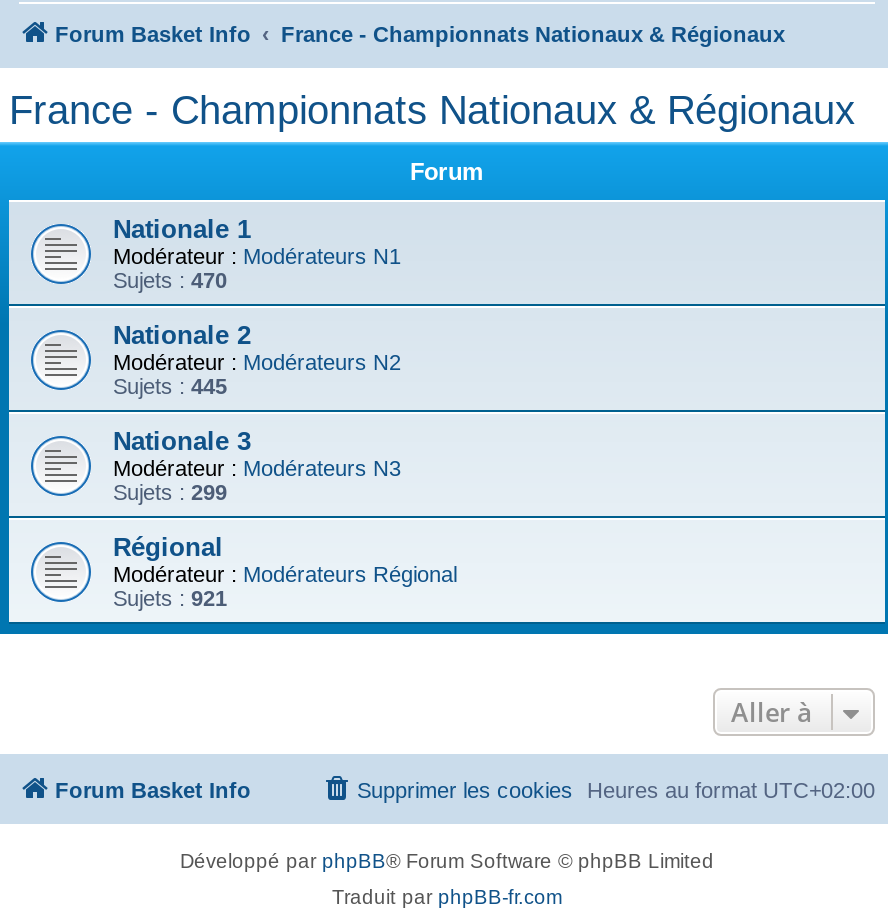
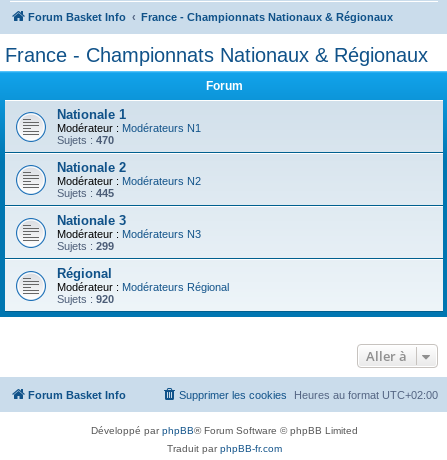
[113,586,227,610] Sujets : 921 -> [57,293,114,305] Sujets : 920

